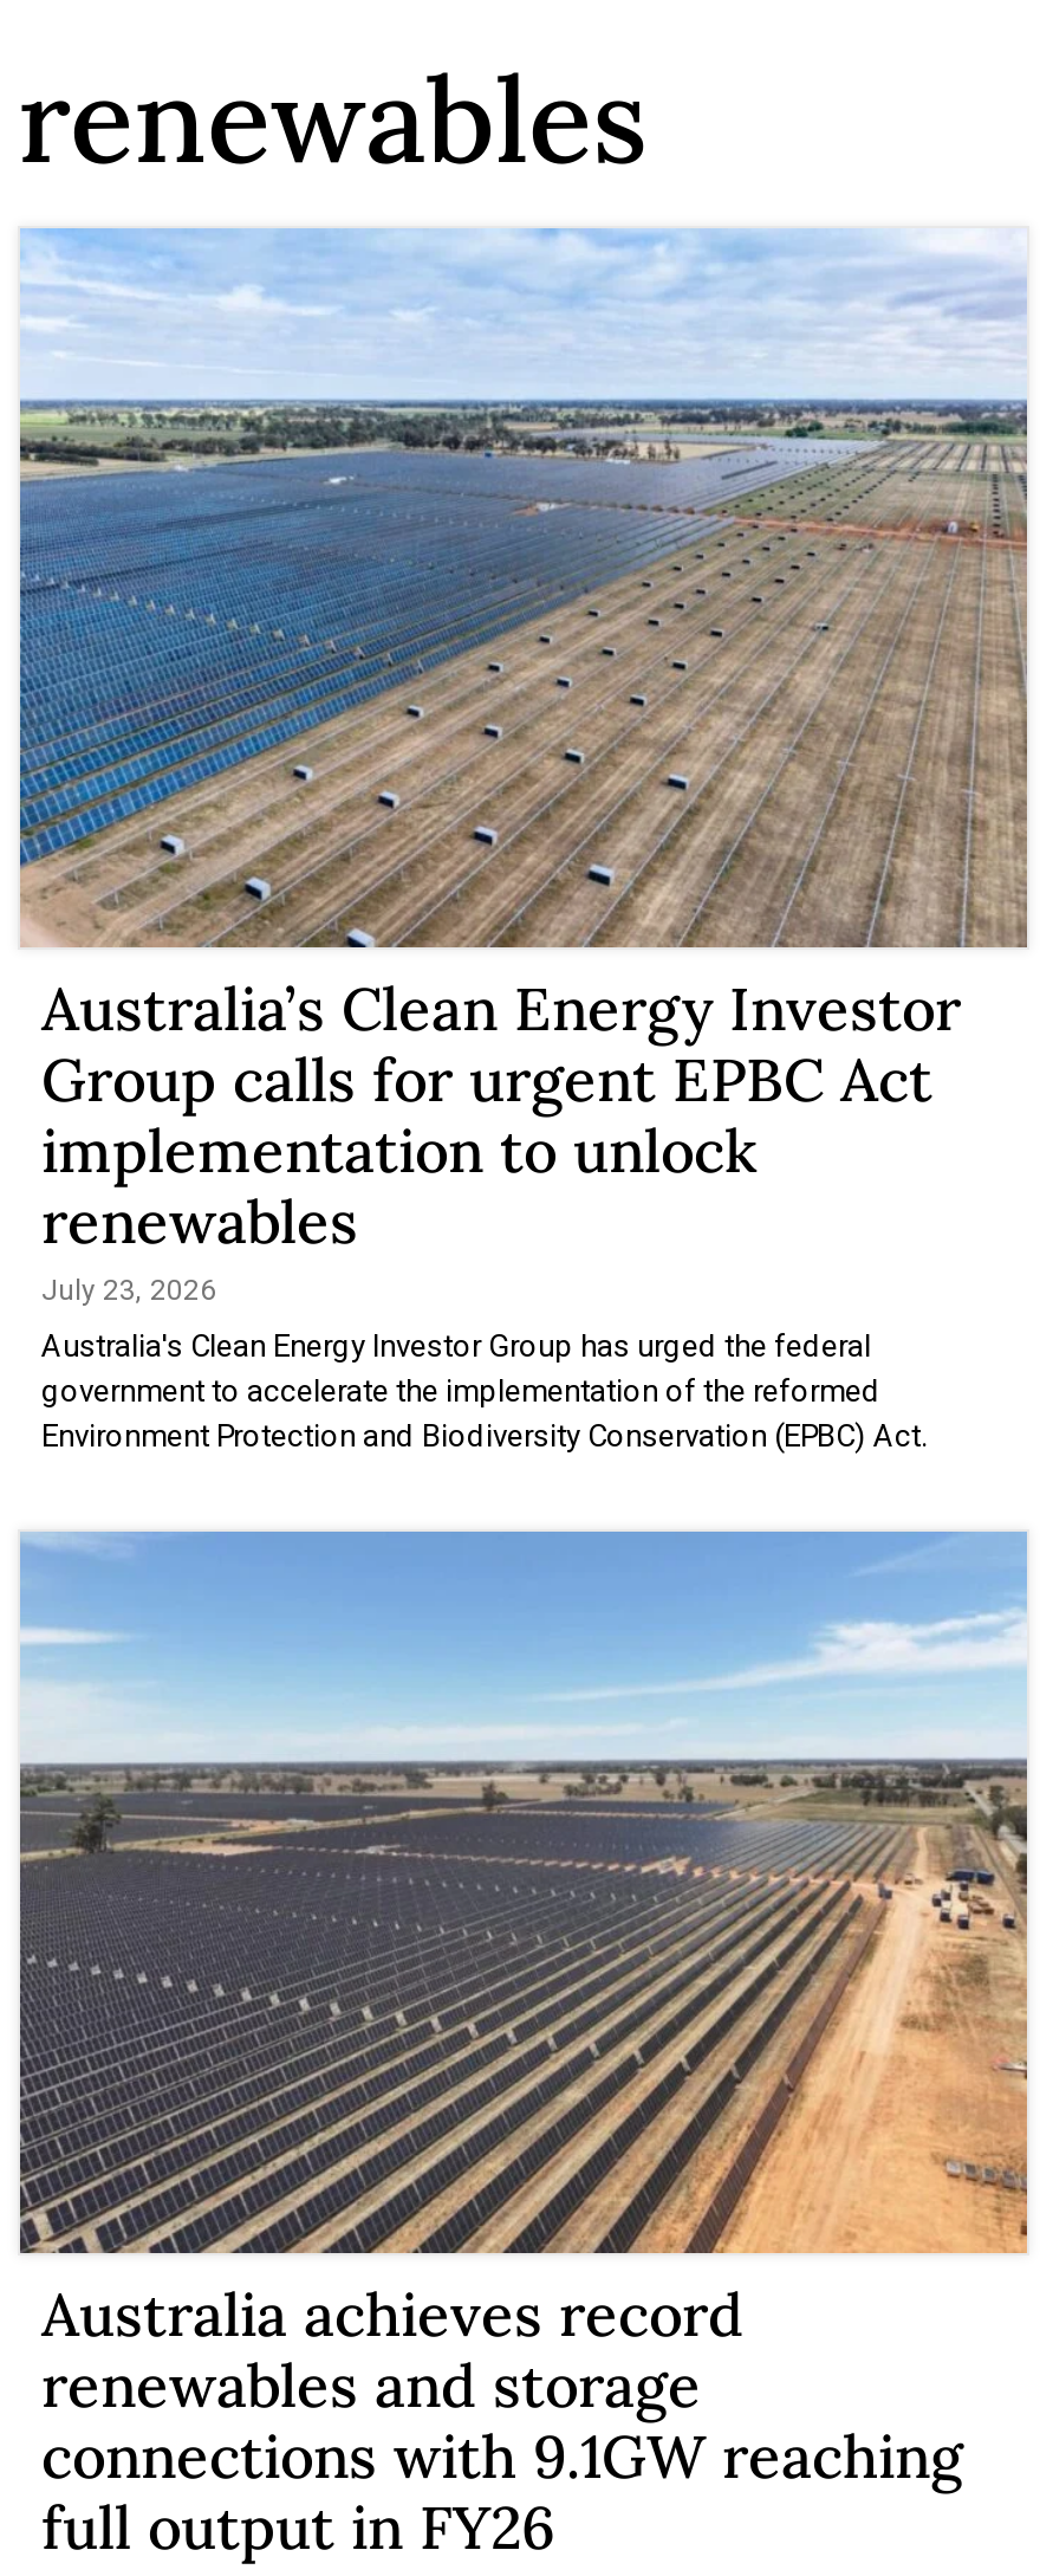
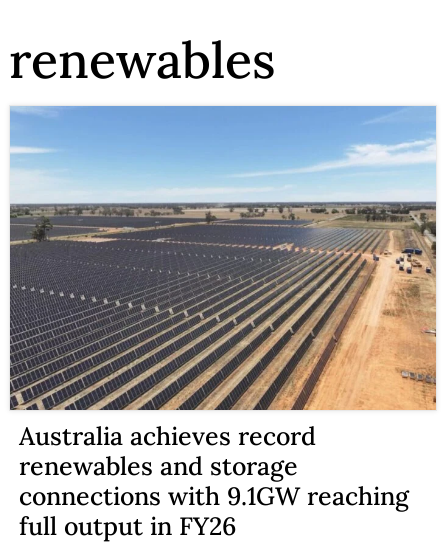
[18,228,1029,1455] [image] | Australia’s Clean Energy Investor | Group calls for urgent EPBC Act | implementation to unlock | renewables | July 23, 2026 | Australia's Clean Energy Investor Group has urged the federal | government to accelerate the implementation of the reformed | Environment Protection and Biodiversity Conservation (EPBC) Act. -> none

